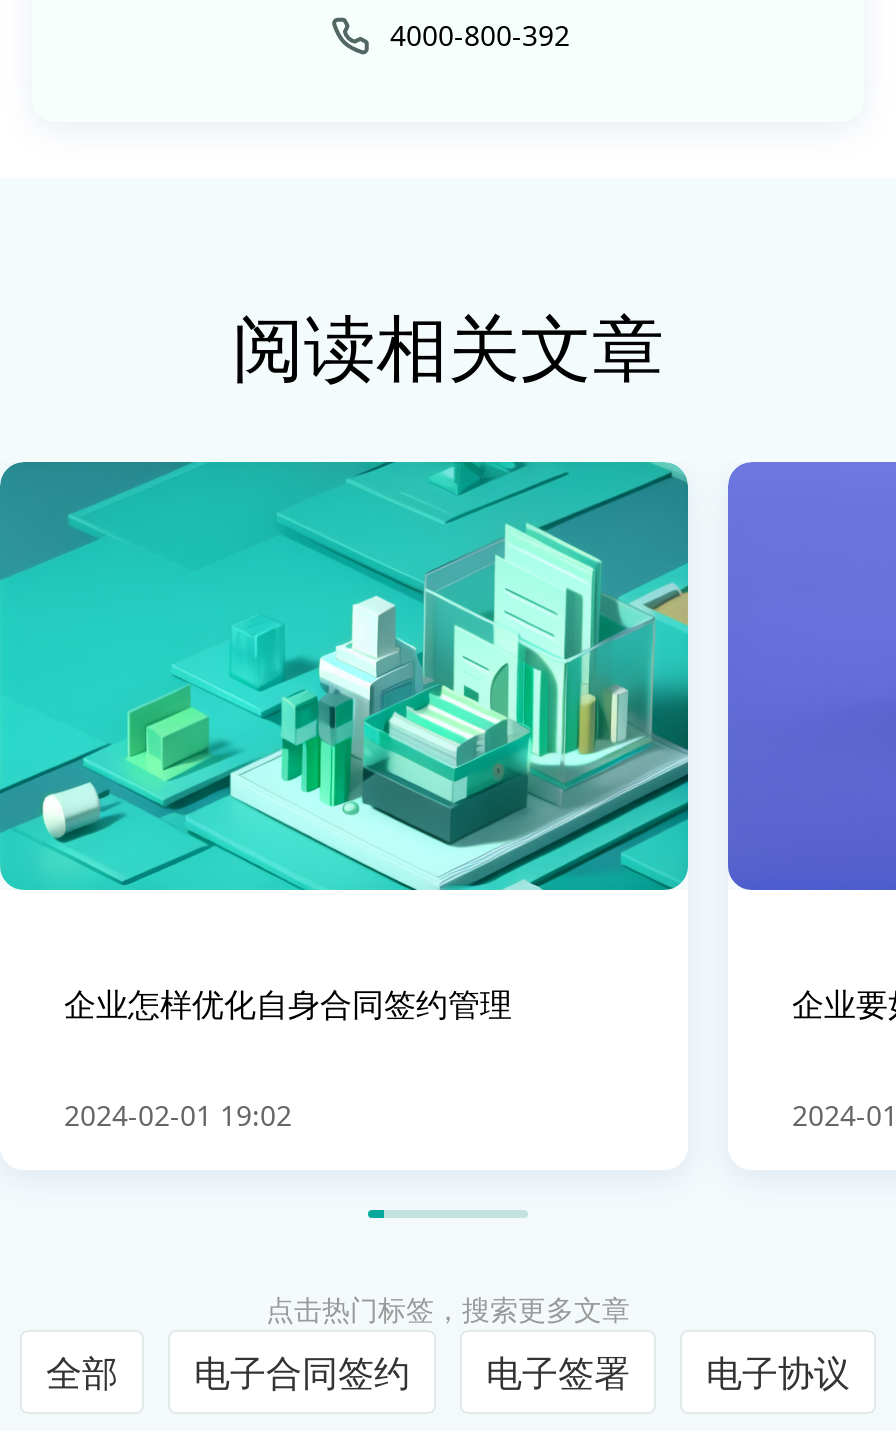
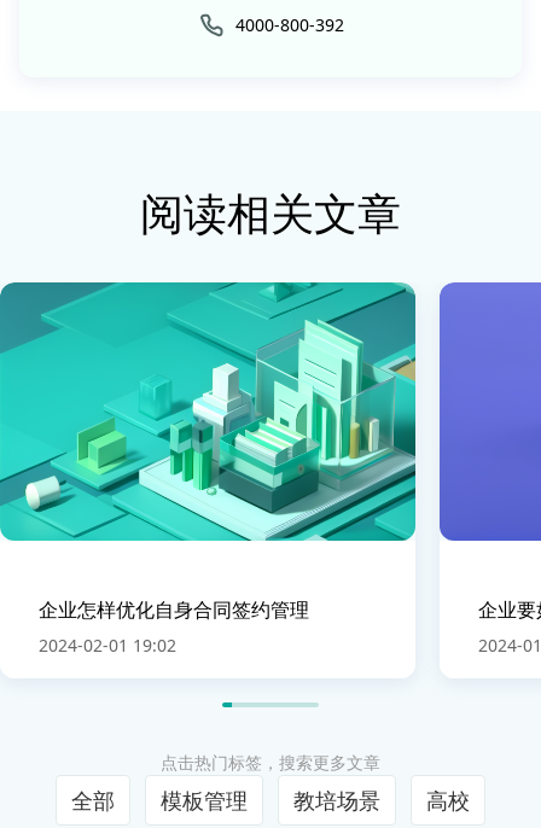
[194,1348,850,1396] 电子合同签约 | 电子签署 | 电子协议 -> [161,786,470,815] 模板管理 | 教培场景 | 高校

